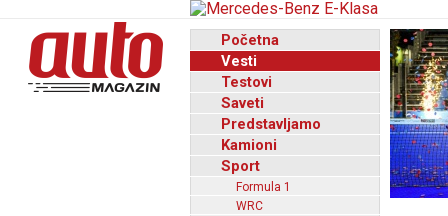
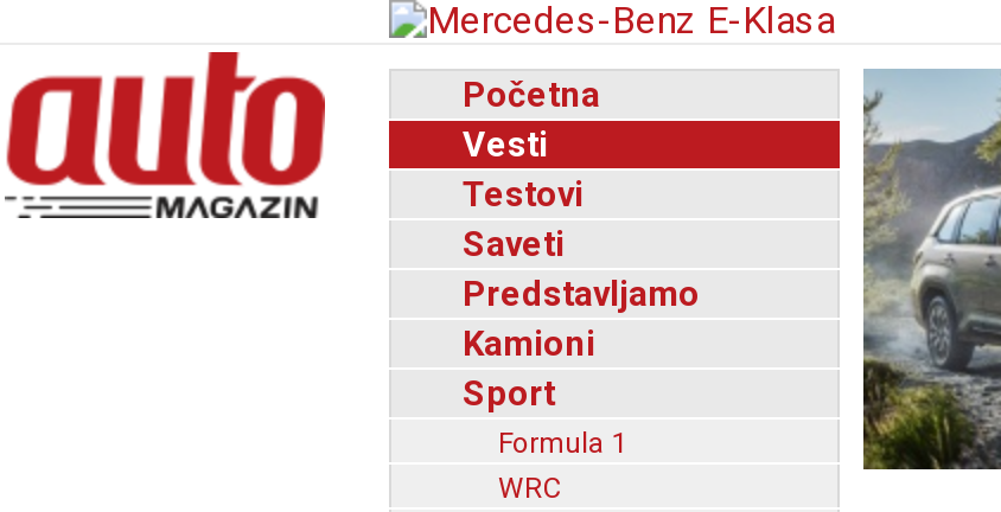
[389,28,445,199] [image] -> [861,69,994,472] [image]

